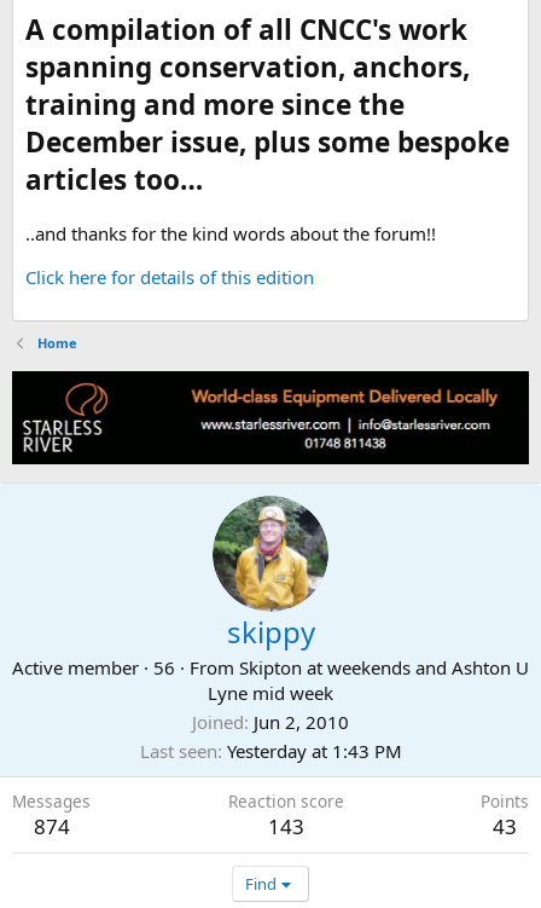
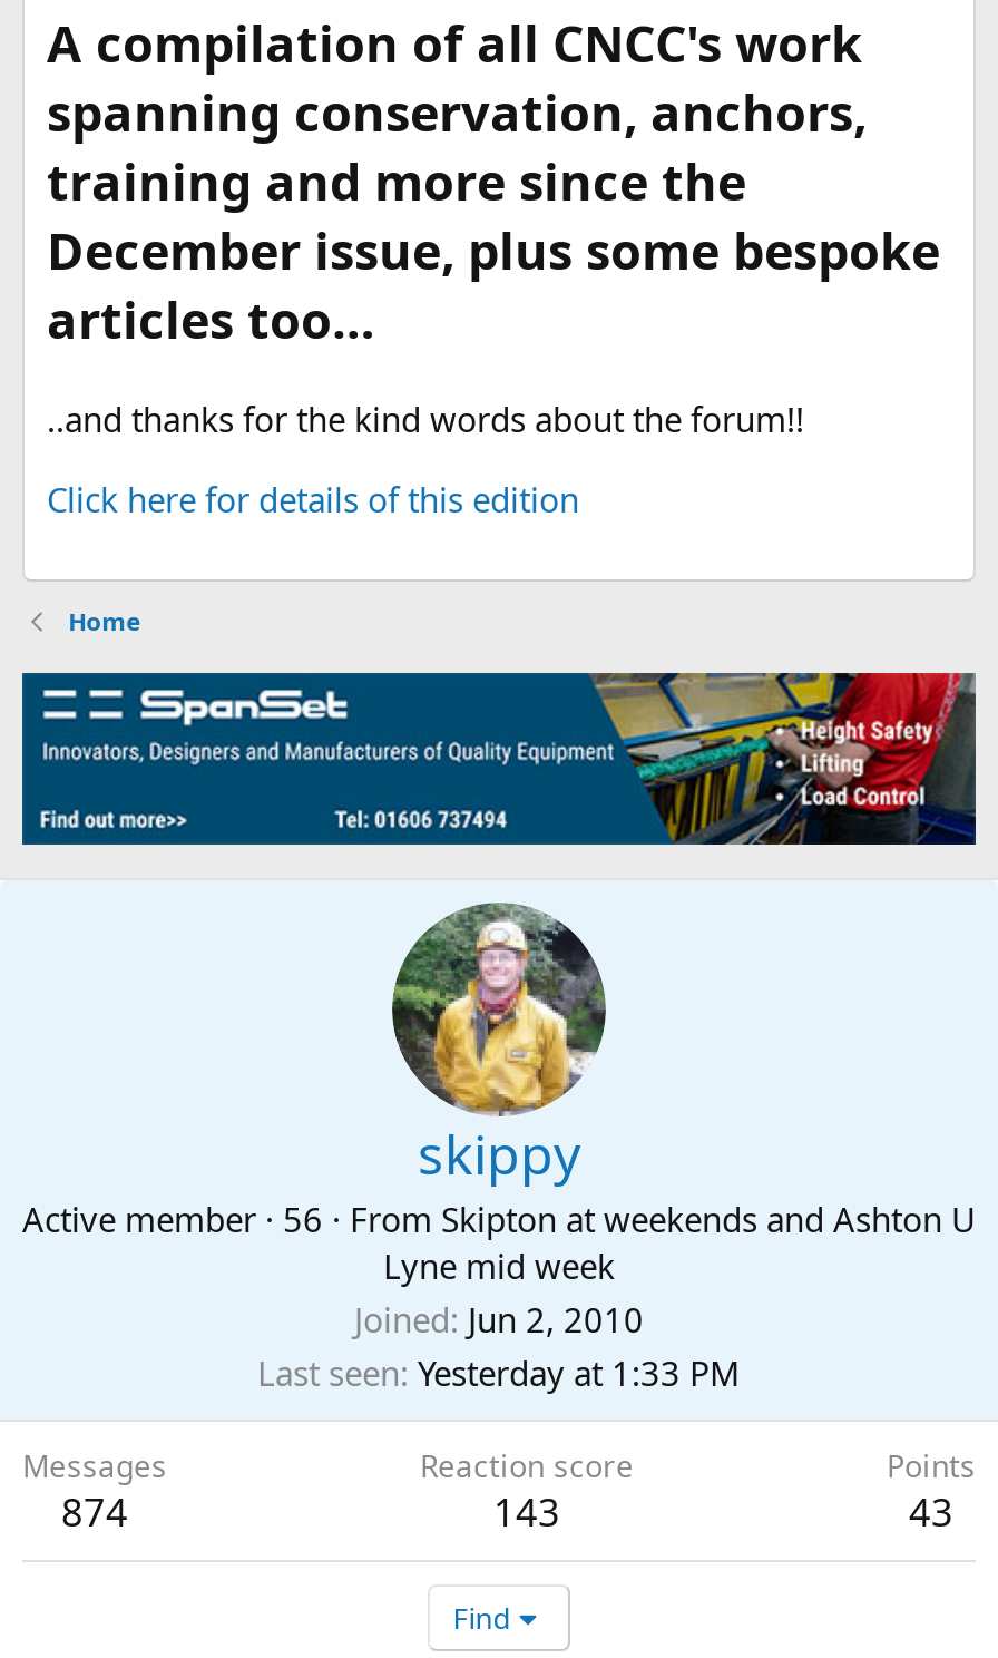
[11,370,529,465] [image] -> [20,671,976,847] [image]
[139,739,402,763] Last seen Yesterday at 1:43 PM -> [257,1351,741,1395] Last seen Yesterday at 1:33 PM

